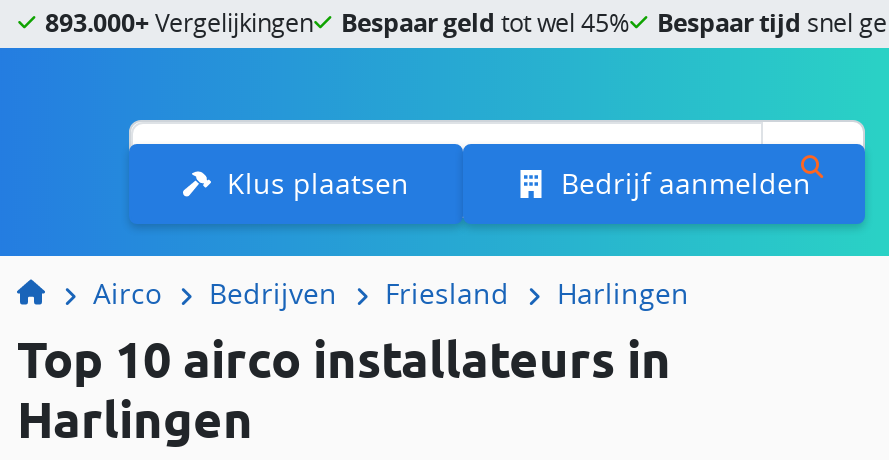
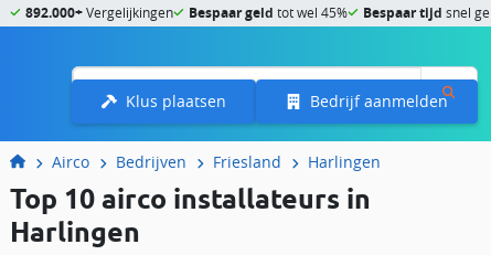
[45,6,313,40] 893.000+ Vergelijkingen -> [25,3,173,22] 892.000+ Vergelijkingen

